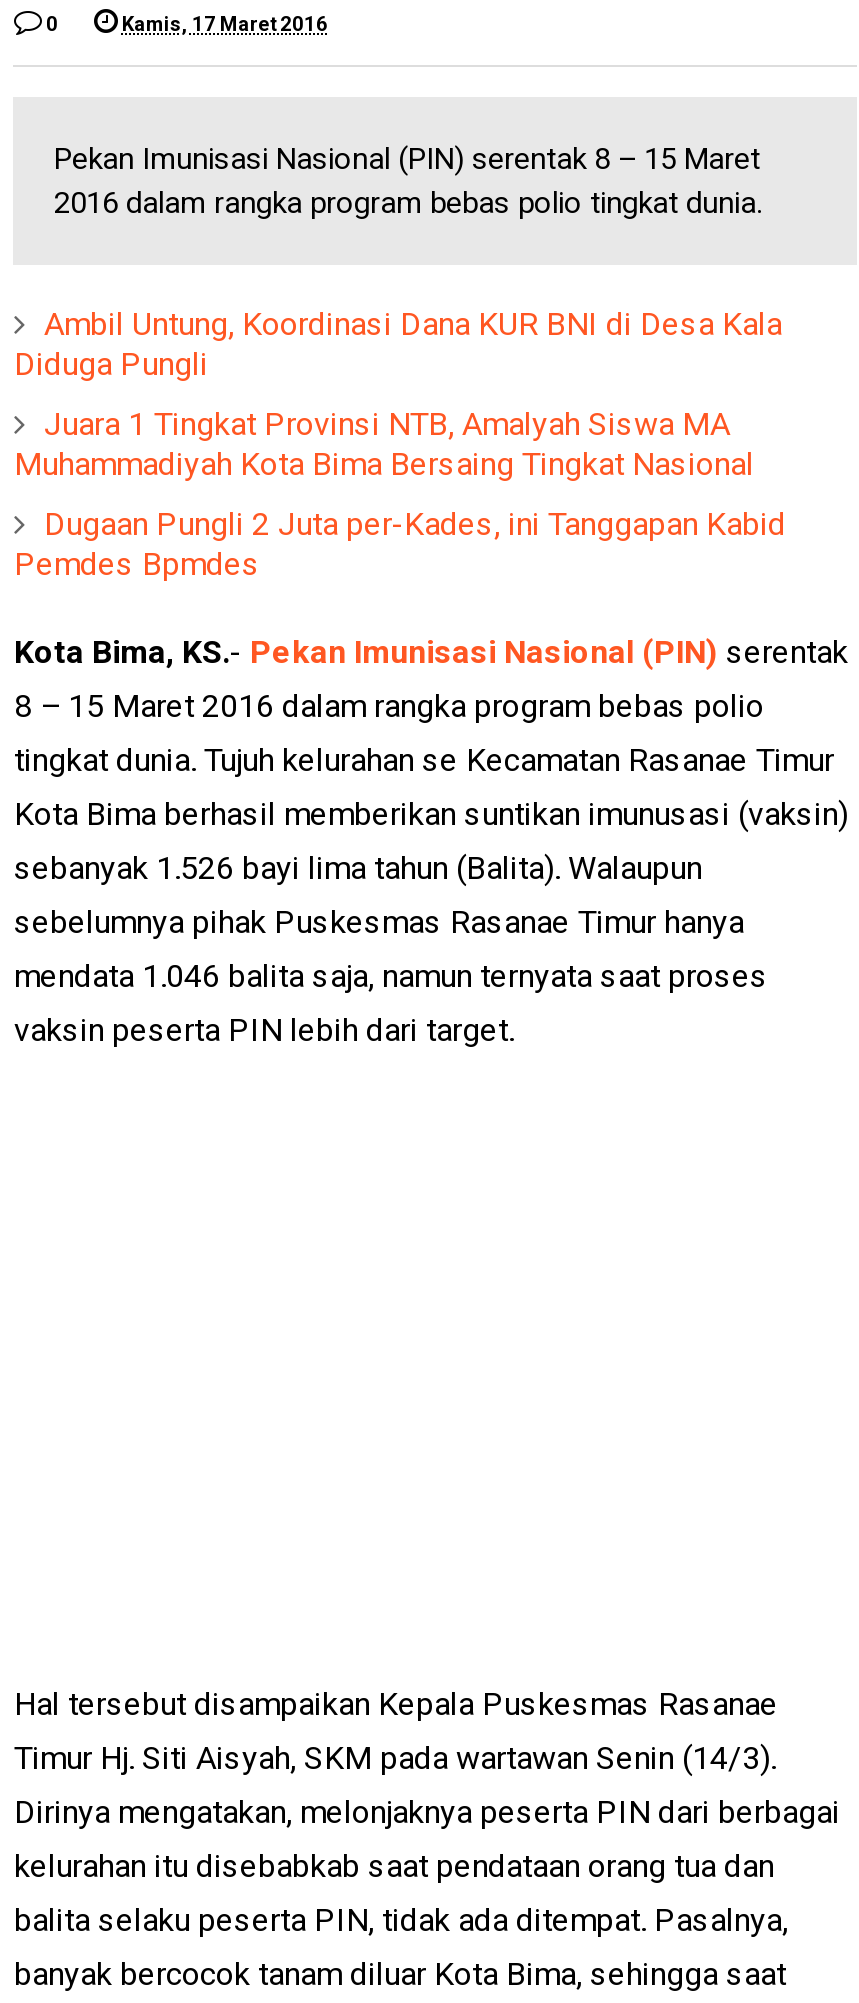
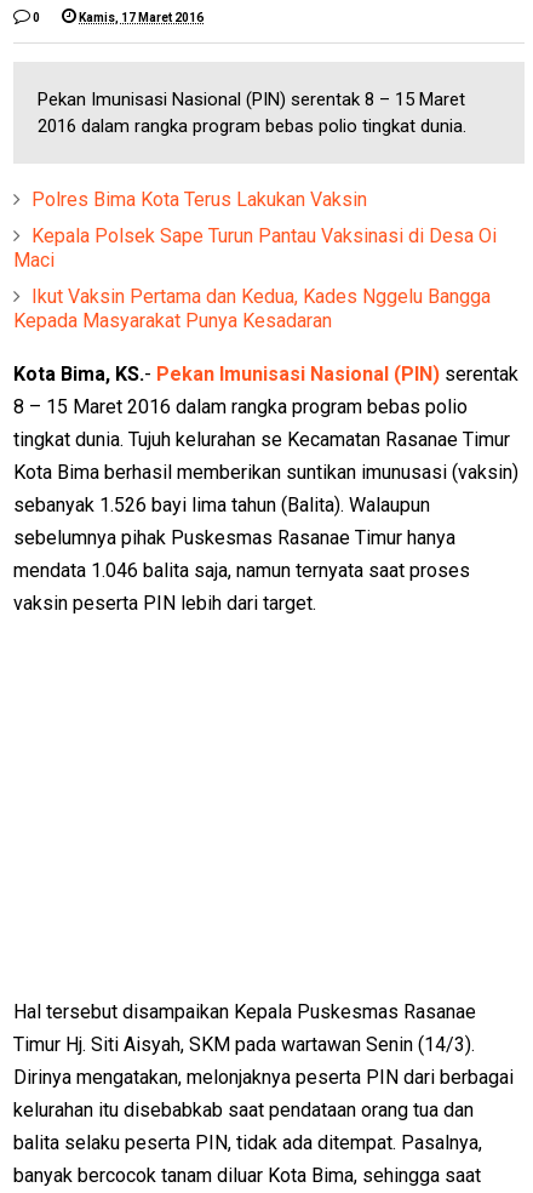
[14,306,782,384] Ambil Untung, Koordinasi Dana KUR BNI di Desa Kala | Diduga Pungli -> [32,188,368,211] Polres Bima Kota Terus Lakukan Vaksin
[14,406,754,484] Juara 1 Tingkat Provinsi NTB, Amalyah Siswa MA | Muhammadiyah Kota Bima Bersaing Tingkat Nasional -> [14,225,497,272] Kepala Polsek Sape Turun Pantau Vaksinasi di Desa Oi | Maci
[14,506,786,584] Dugaan Pungli 2 Juta per-Kades, ini Tanggapan Kabid | Pemdes Bpmdes -> [14,285,491,333] Ikut Vaksin Pertama dan Kedua, Kades Nggelu Bangga | Kepada Masyarakat Punya Kesadaran

